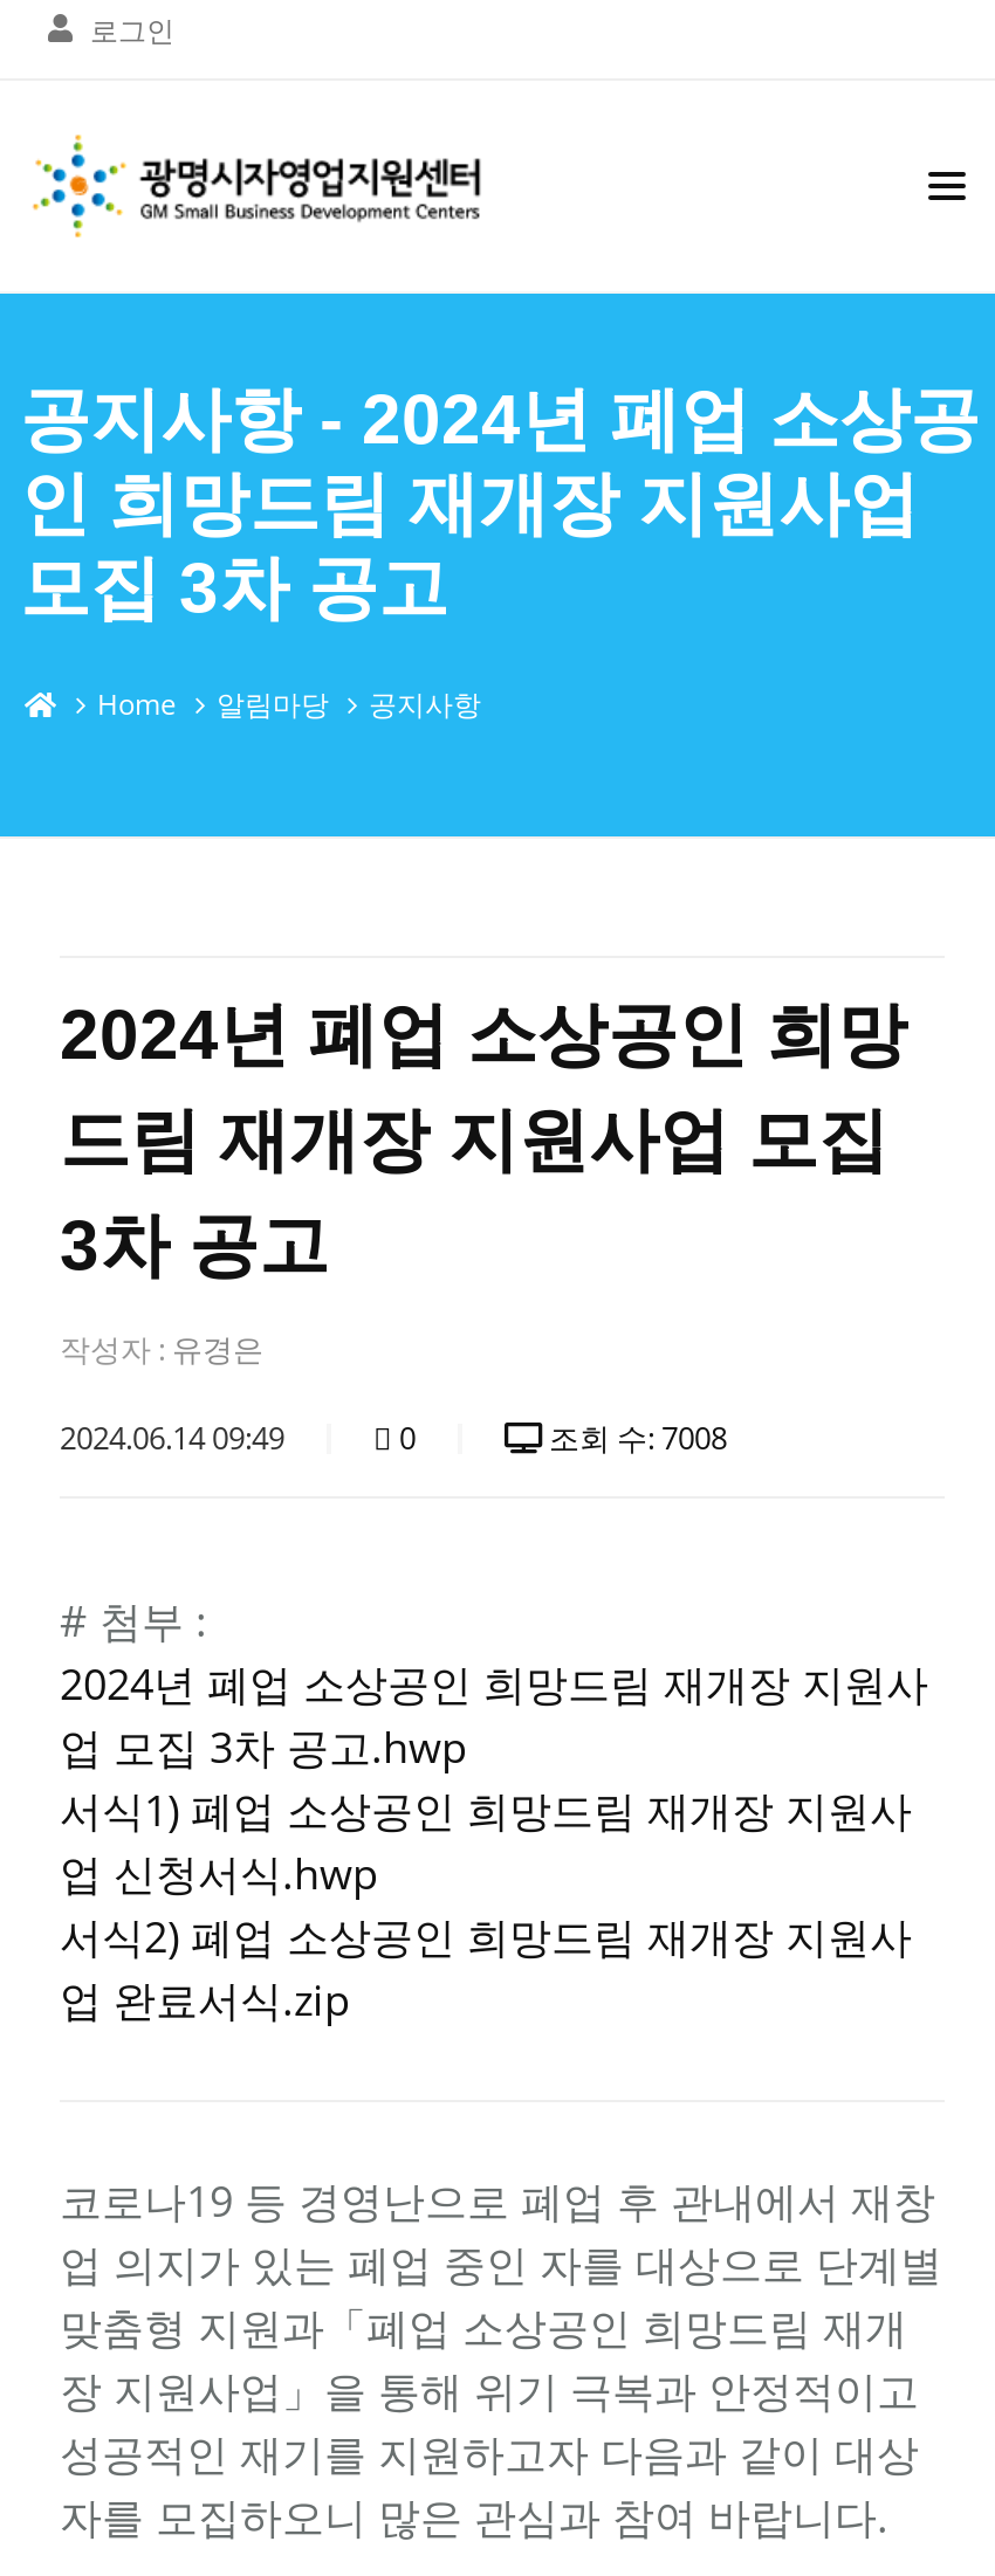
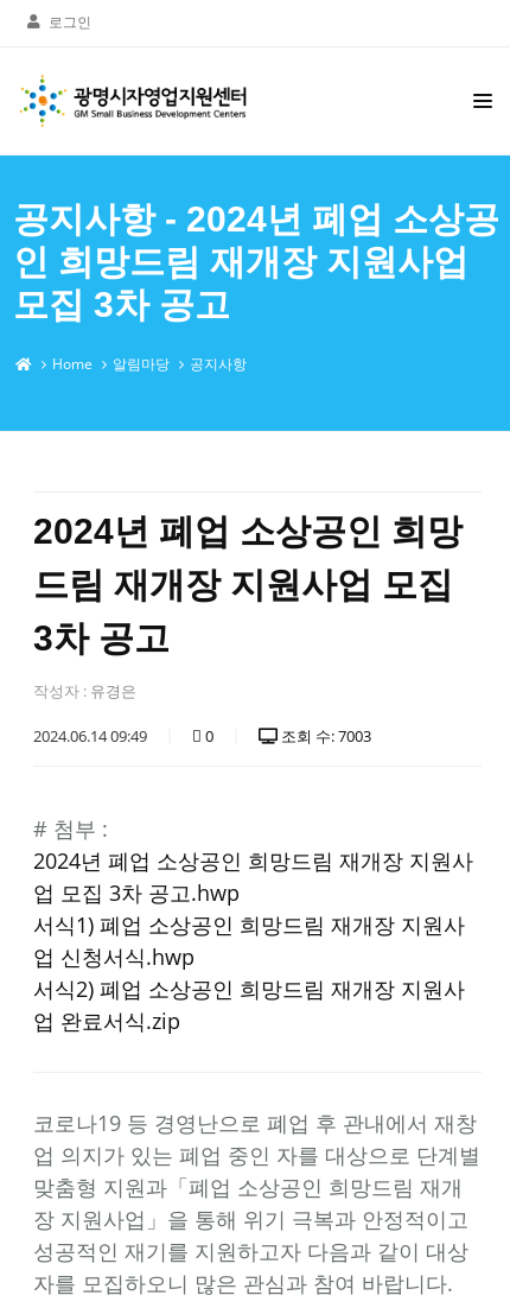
[549,1417,727,1459] 조회 수: 7008 -> [281,725,371,747] 조회 수: 7003

